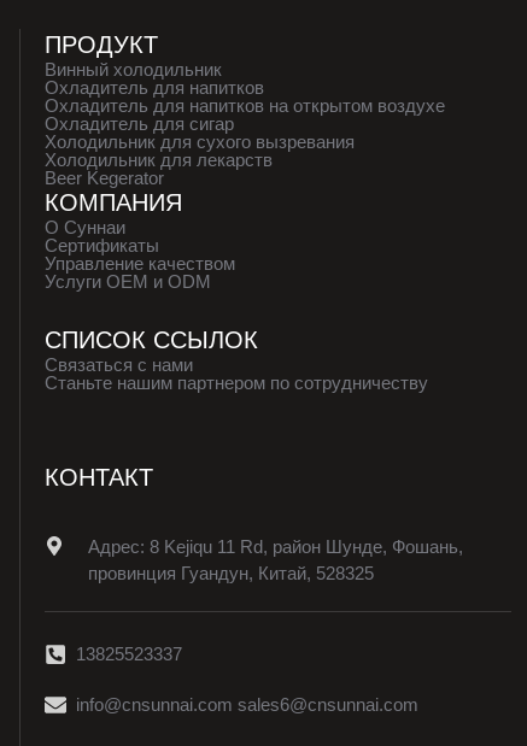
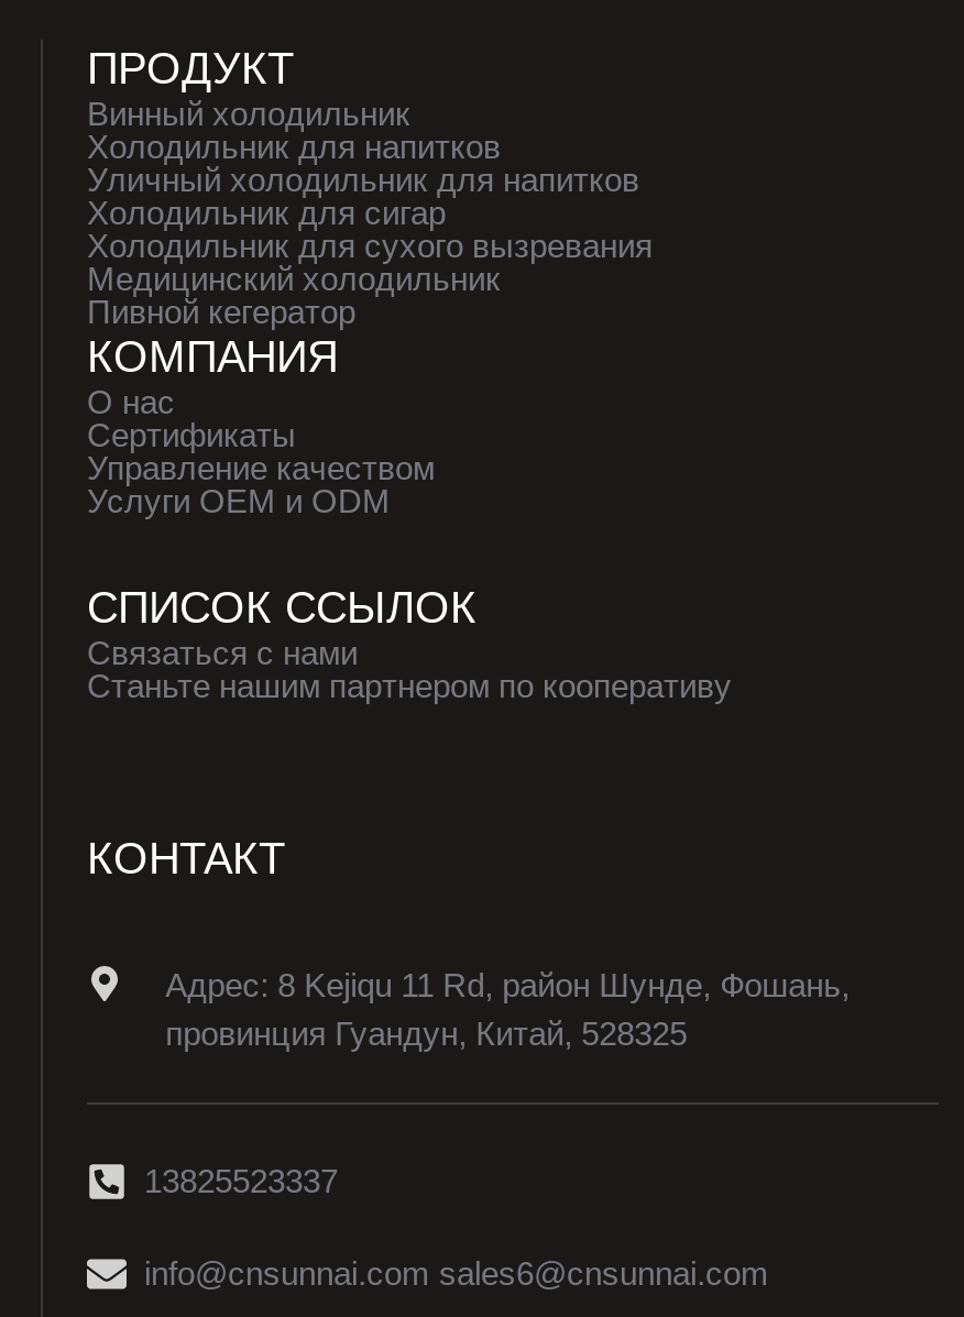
[45,77,445,134] Охладитель для напитков | Охладитель для напитков на открытом воздухе | Охладитель для сигар -> [87,128,639,232] Холодильник для напитков | Уличный холодильник для напитков | Холодильник для сигар
[45,150,273,188] Холодильник для лекарств | Beer Kegerator -> [87,260,501,331] Медицинский холодильник | Пивной кегератор
[45,217,125,238] О Суннаи -> [87,384,175,421] О нас
[45,373,428,393] Станьте нашим партнером по сотрудничеству -> [87,667,732,705] Станьте нашим партнером по кооперативу

